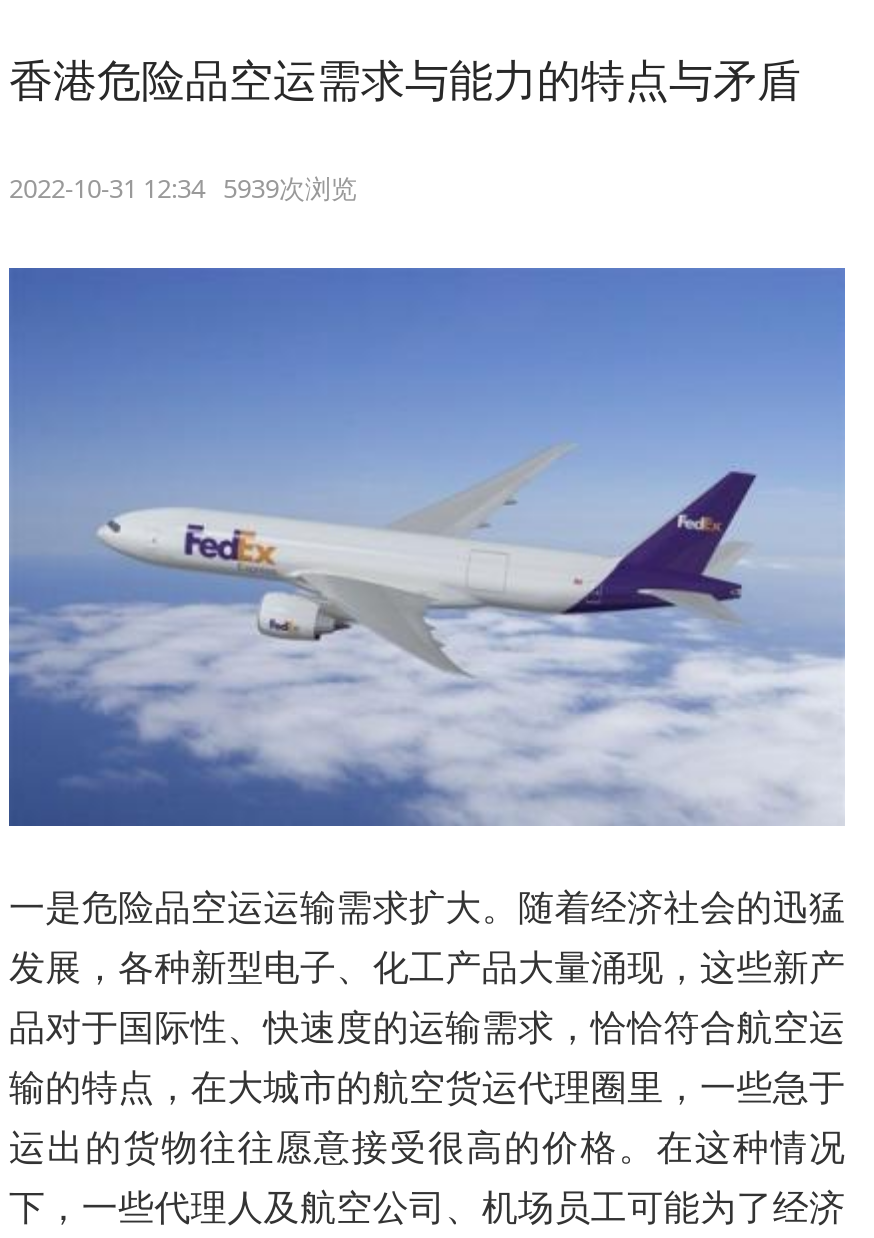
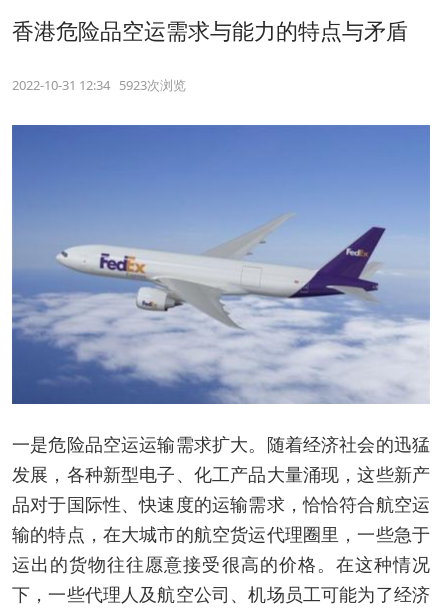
[9,170,357,206] 2022-10-31 12:34 5939次浏览 -> [12,76,186,94] 2022-10-31 12:34 5923次浏览

